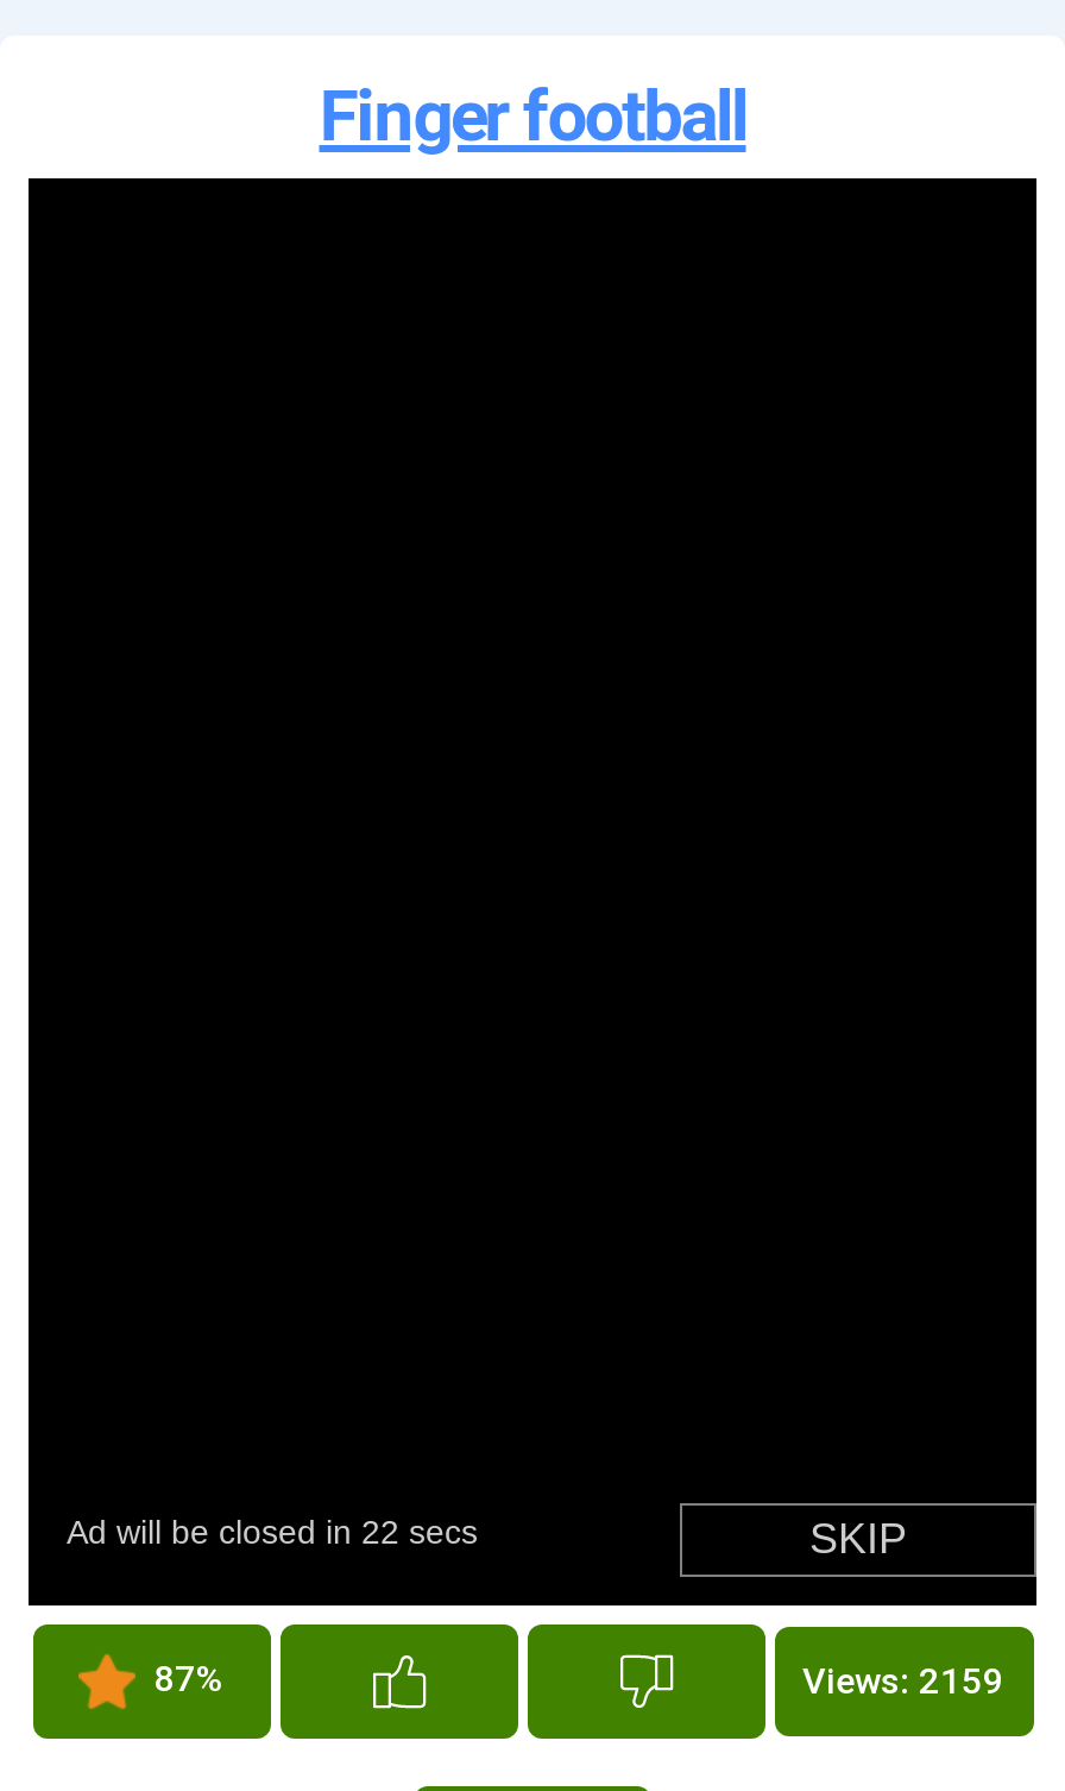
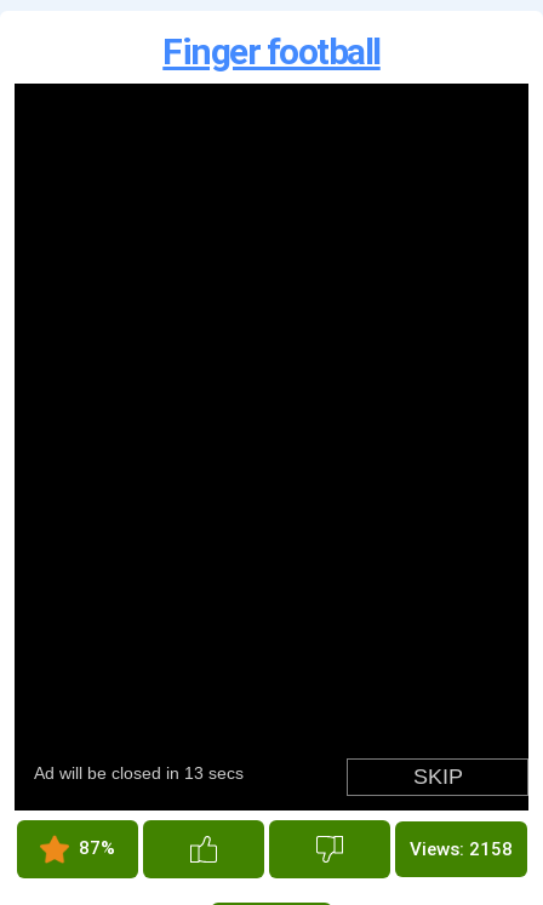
[802,1660,1004,1703] Views: 2159 -> [409,838,512,860] Views: 2158

